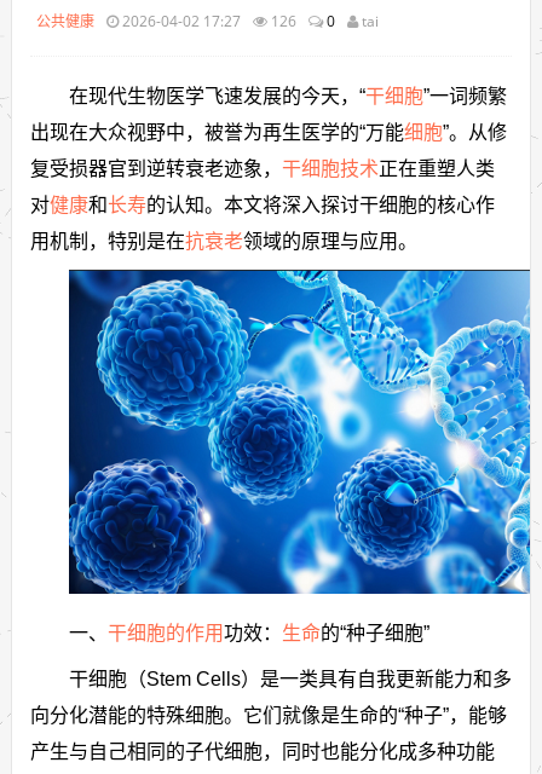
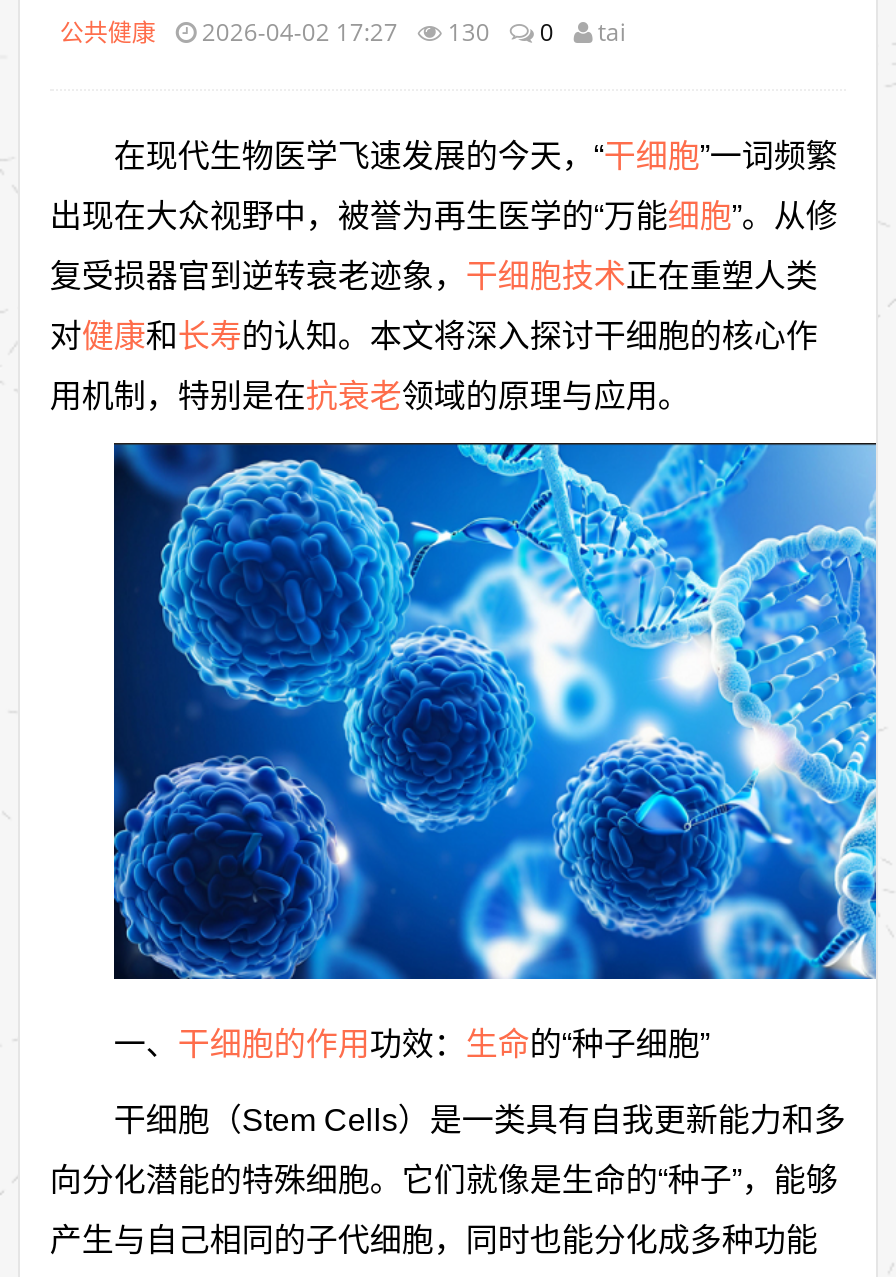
[36,11,379,31] 公共健康 2026-04-02 17:27 126 0 tai -> [60,15,626,49] 公共健康 2026-04-02 17:27 130 0 tai

